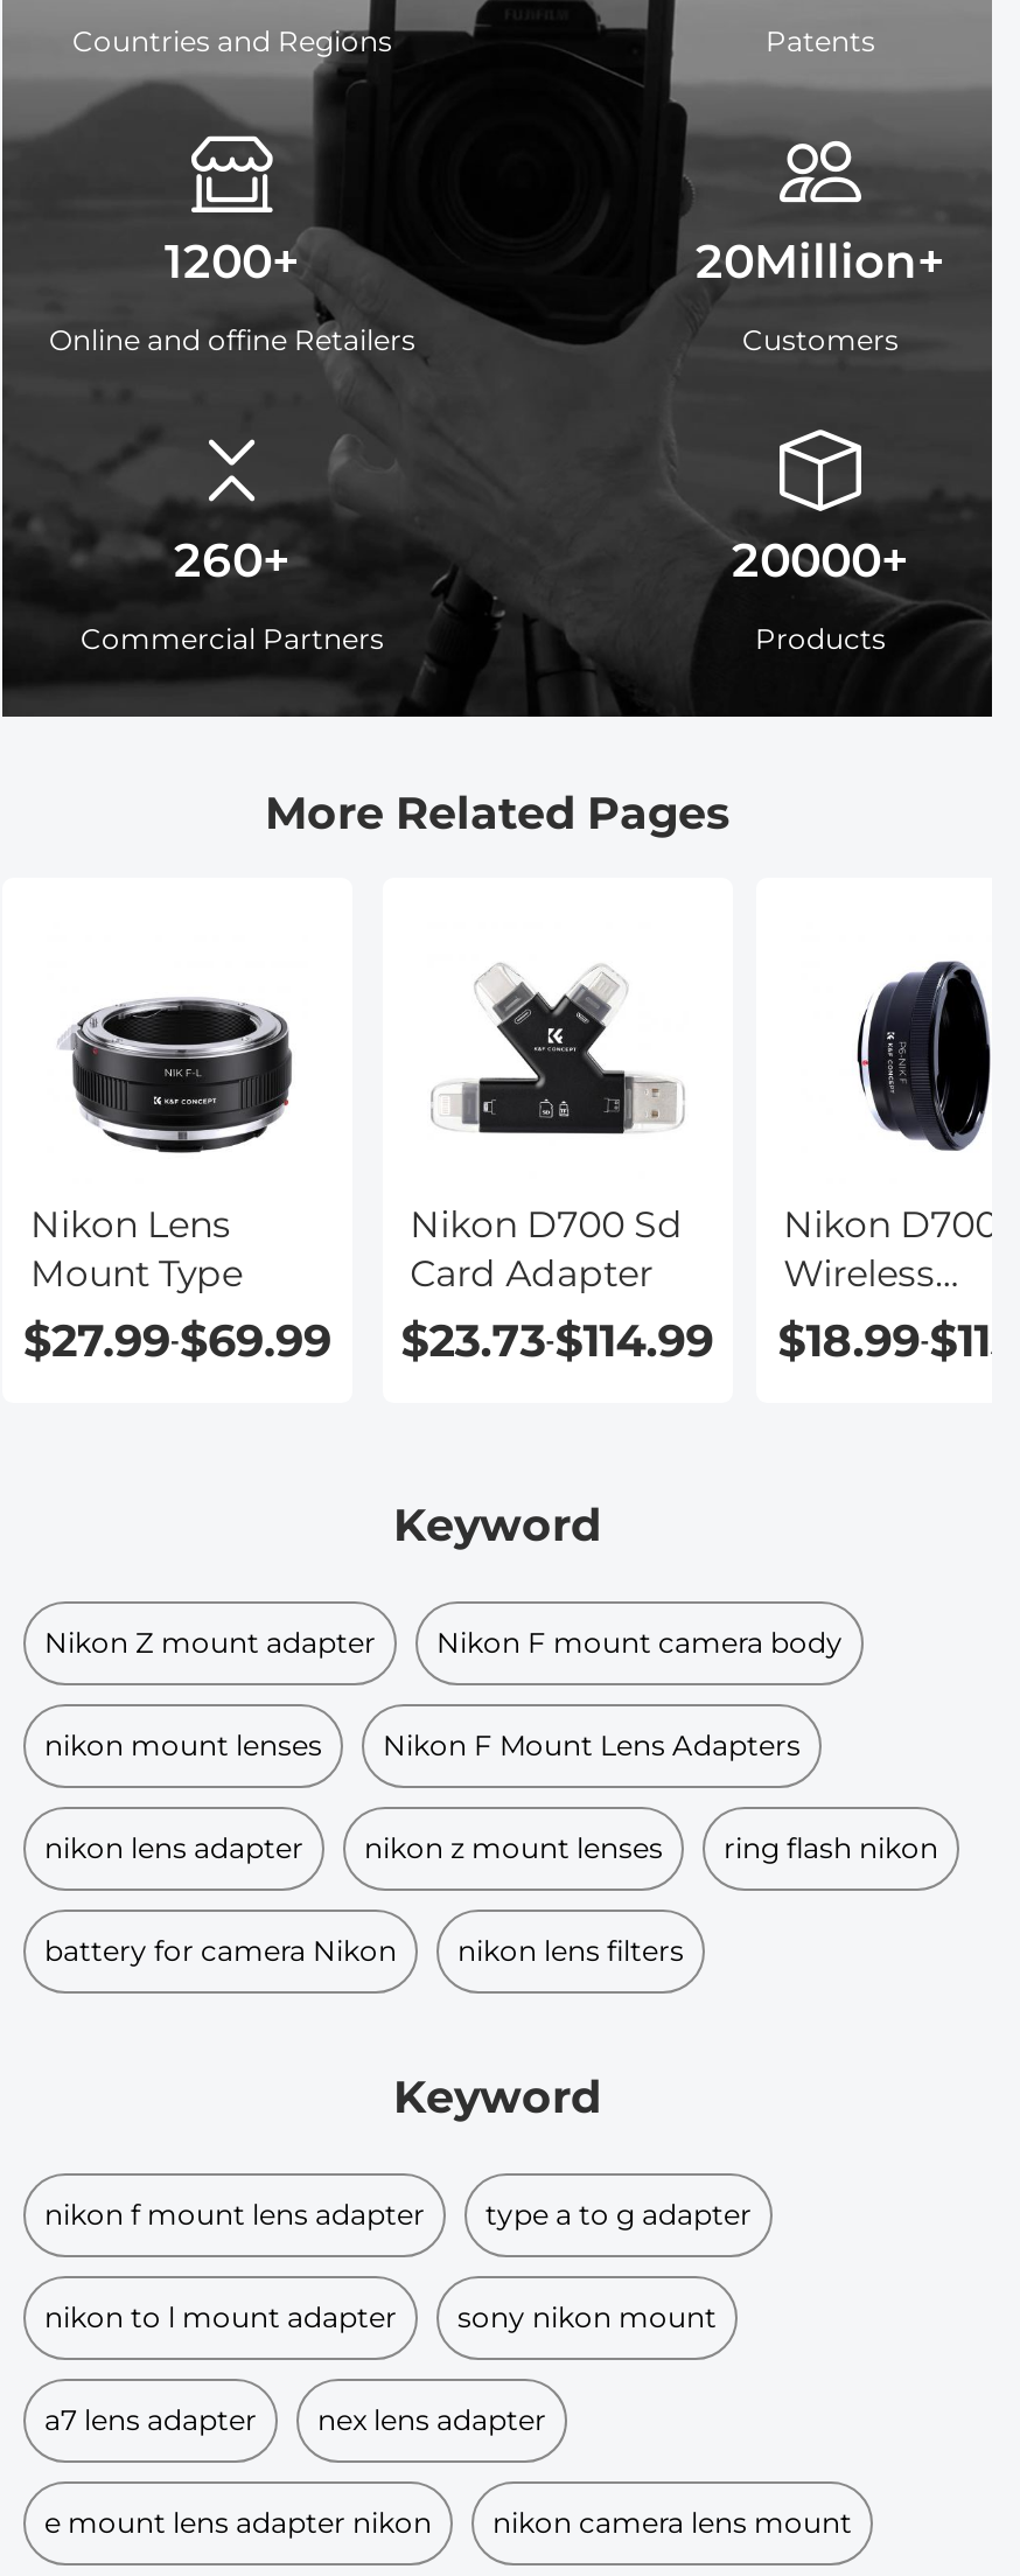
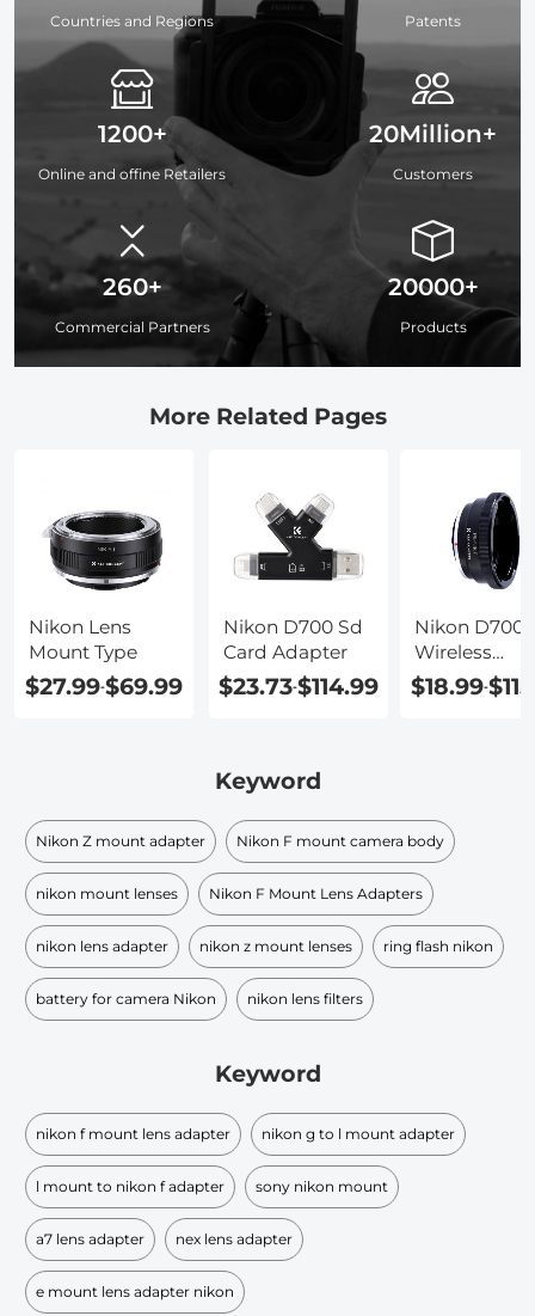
[485,2196,752,2231] type a to g adapter -> [262,1125,455,1142] nikon g to l mount adapter
[44,2299,397,2334] nikon to l mount adapter -> [36,1177,225,1195] l mount to nikon f adapter
[492,2504,852,2539] nikon camera lens mount -> none

